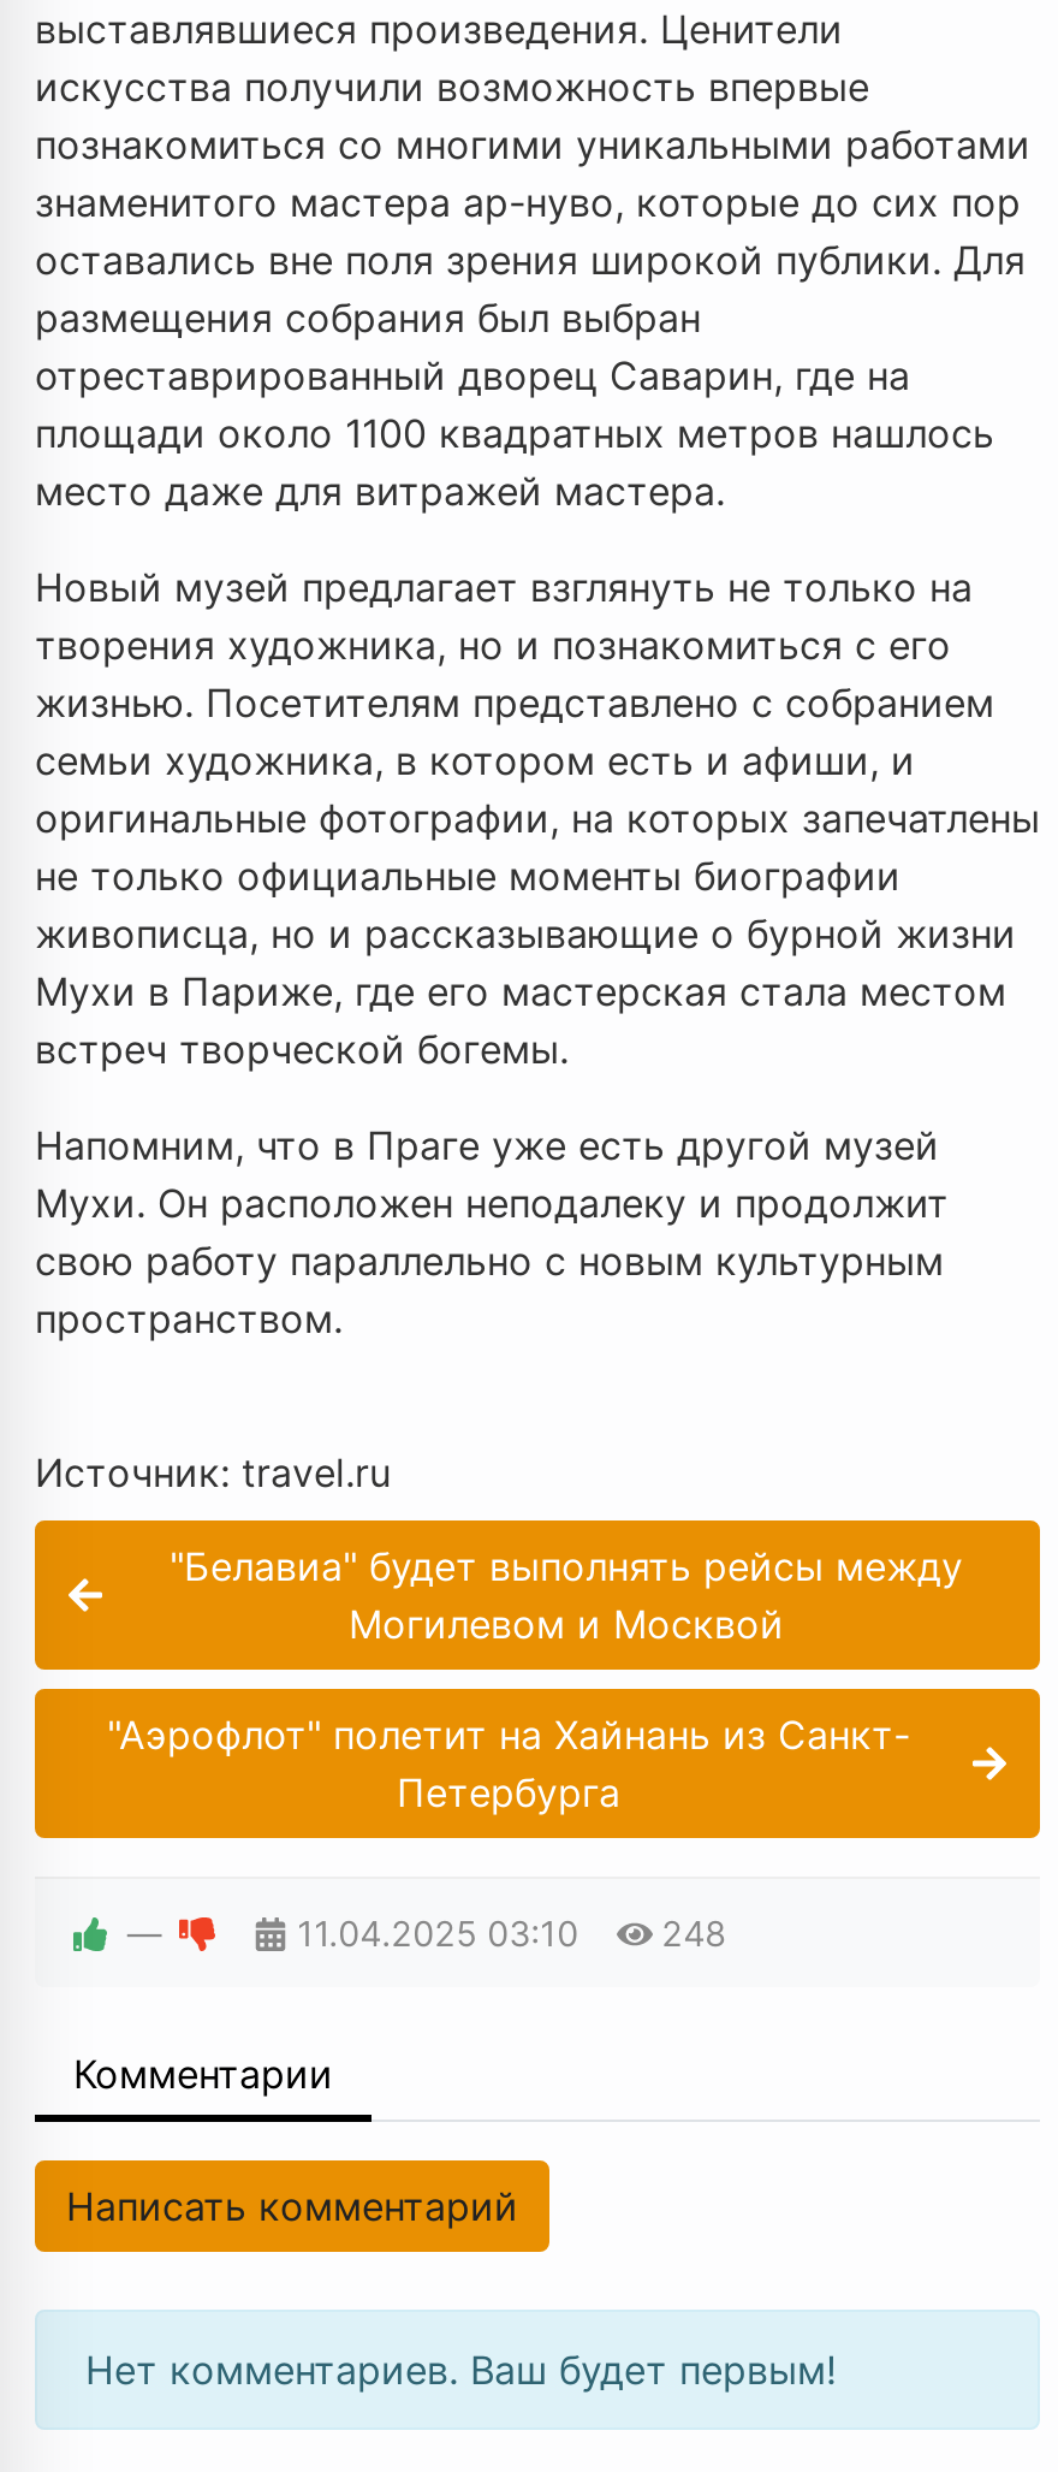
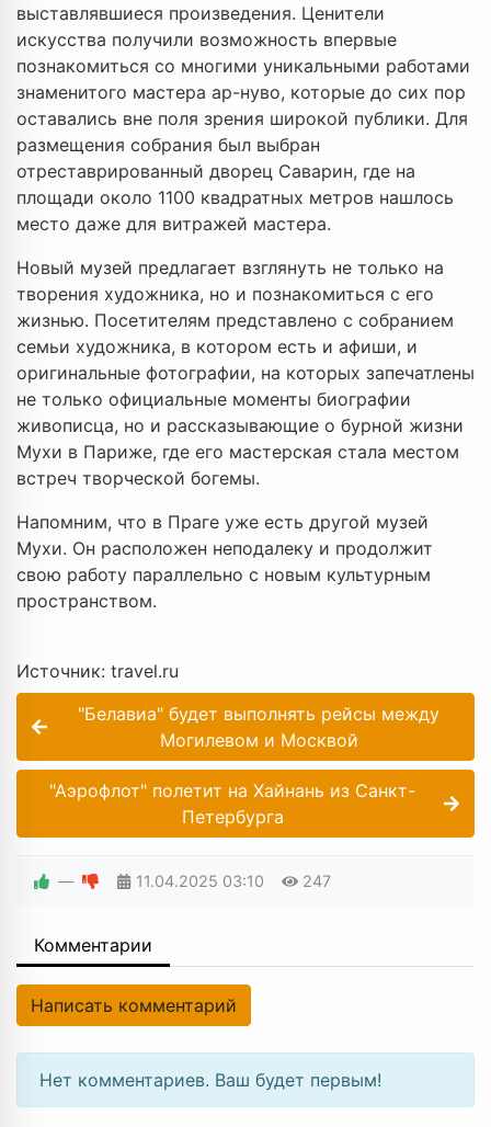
[297,1914,726,1955] 11.04.2025 03:10 248 -> [136,872,331,891] 11.04.2025 03:10 247

